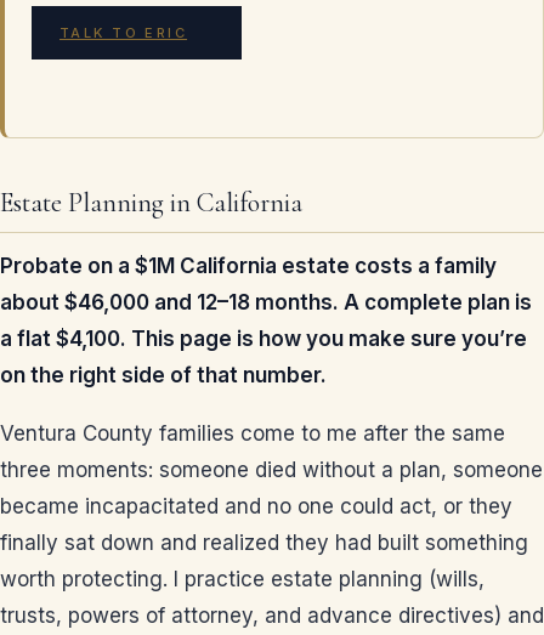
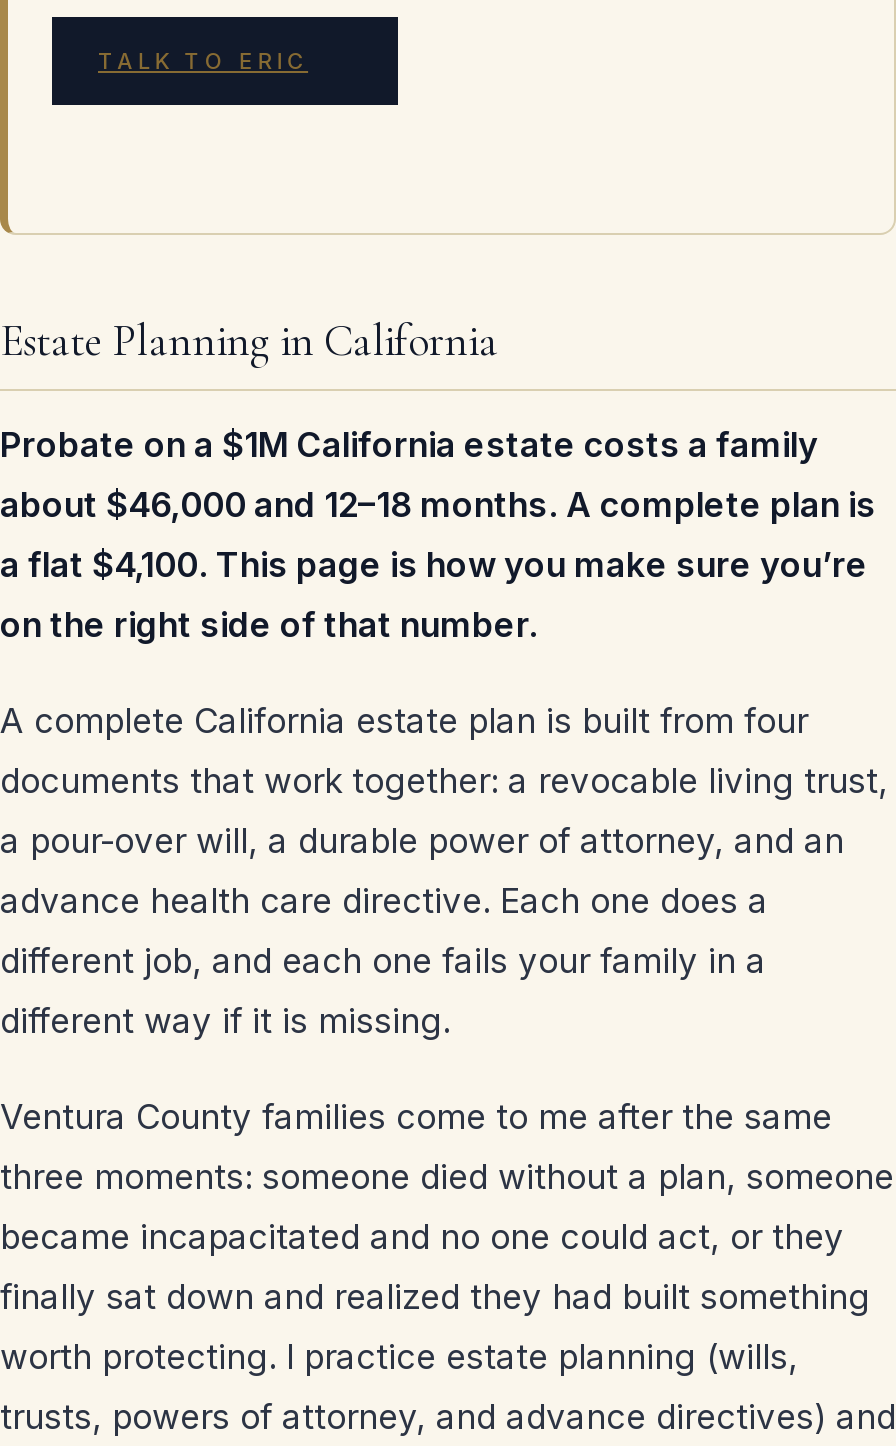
none -> [0,701,888,1041] A complete California estate plan is built from four | documents that work together: a revocable living trust, | a pour-over will, a durable power of attorney, and an | advance health care directive. Each one does a | different job, and each one fails your family in a | different way if it is missing.

